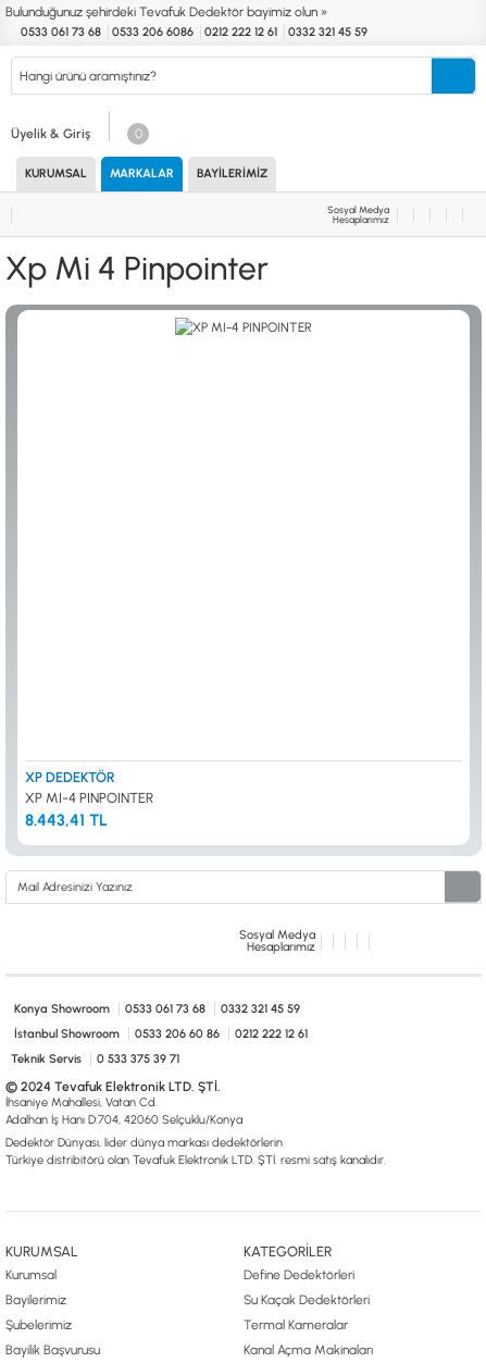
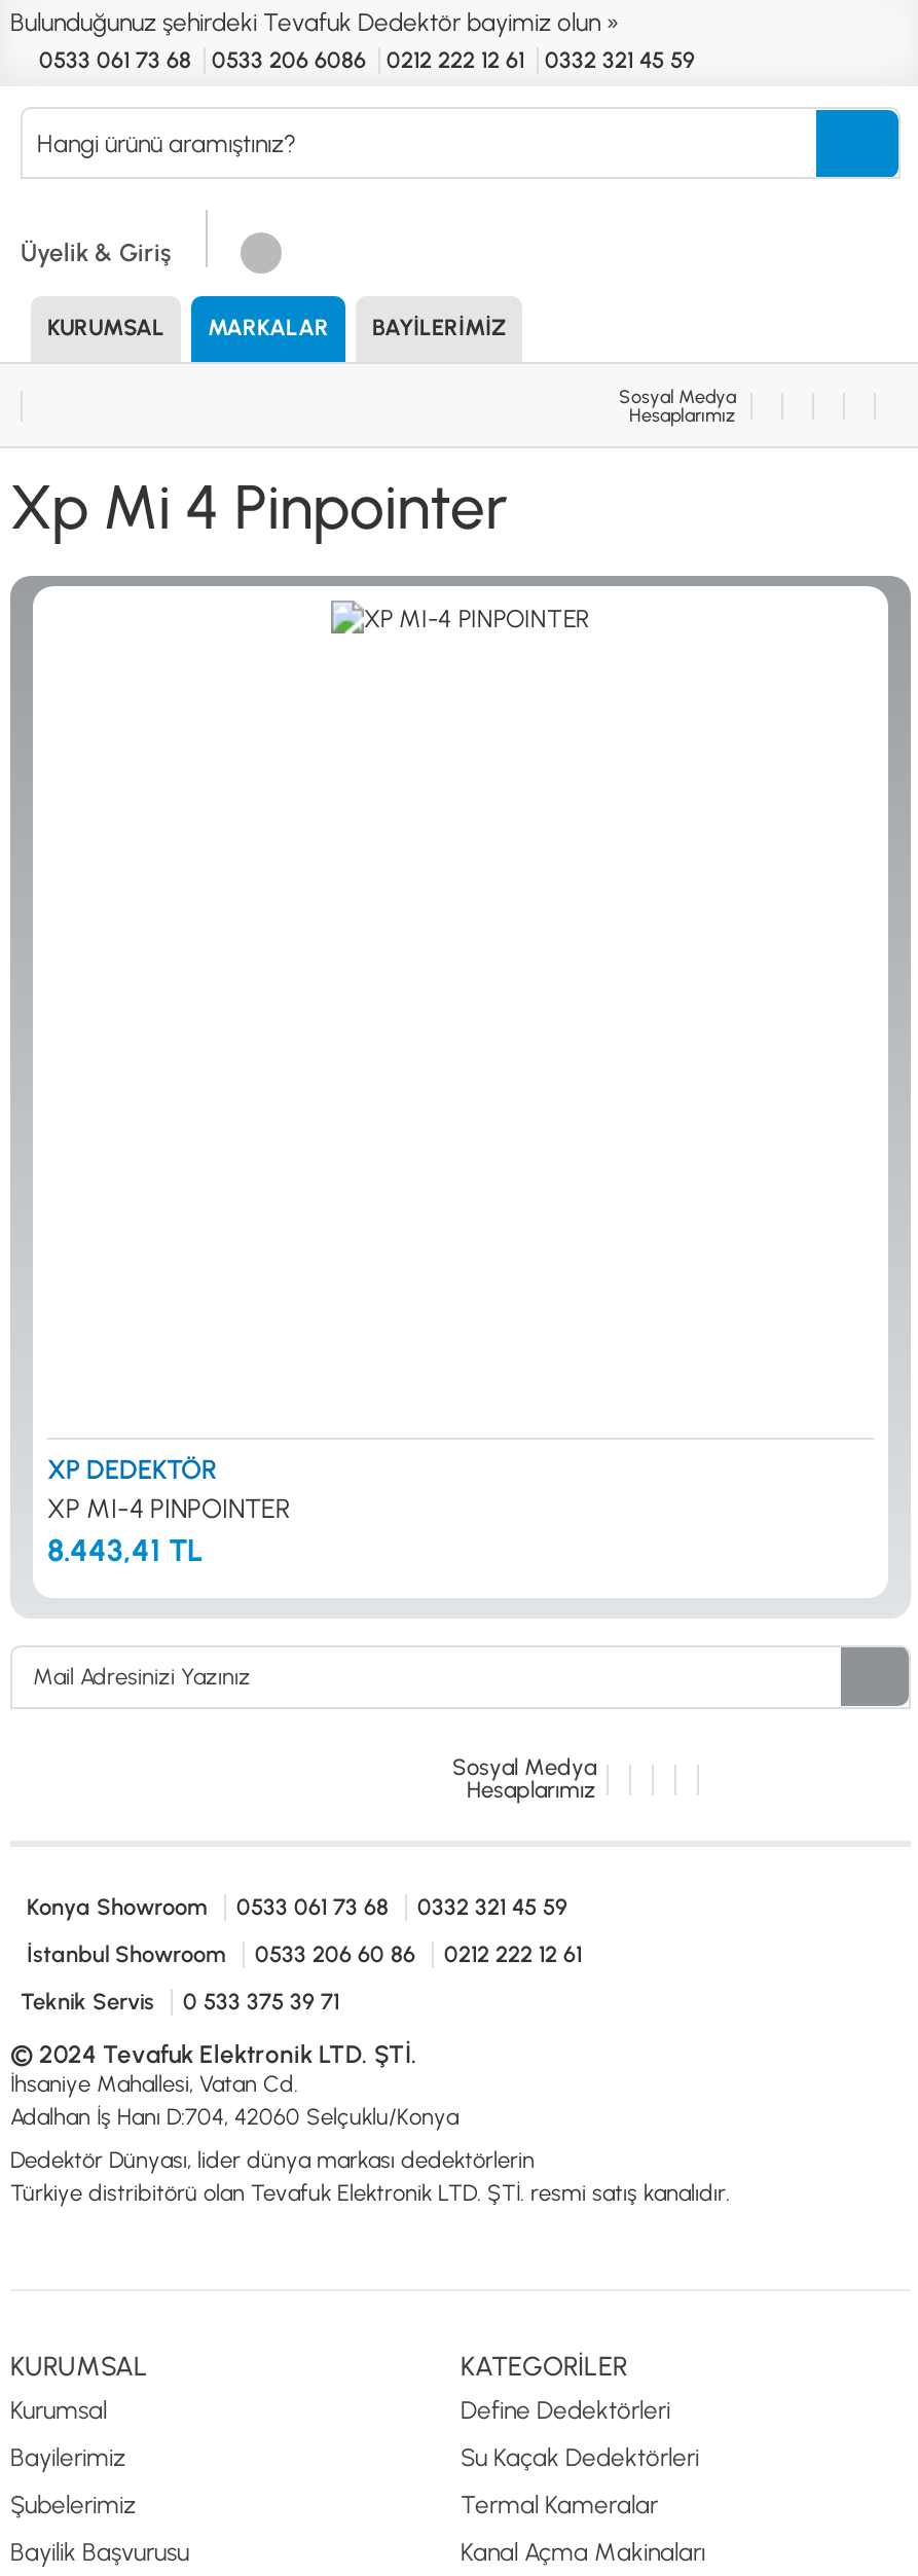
[134,126,142,141] 0 -> none

